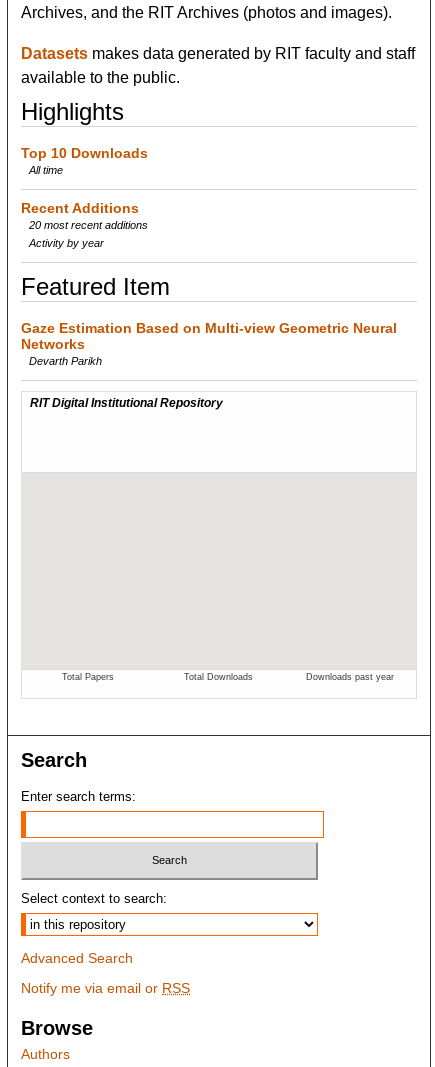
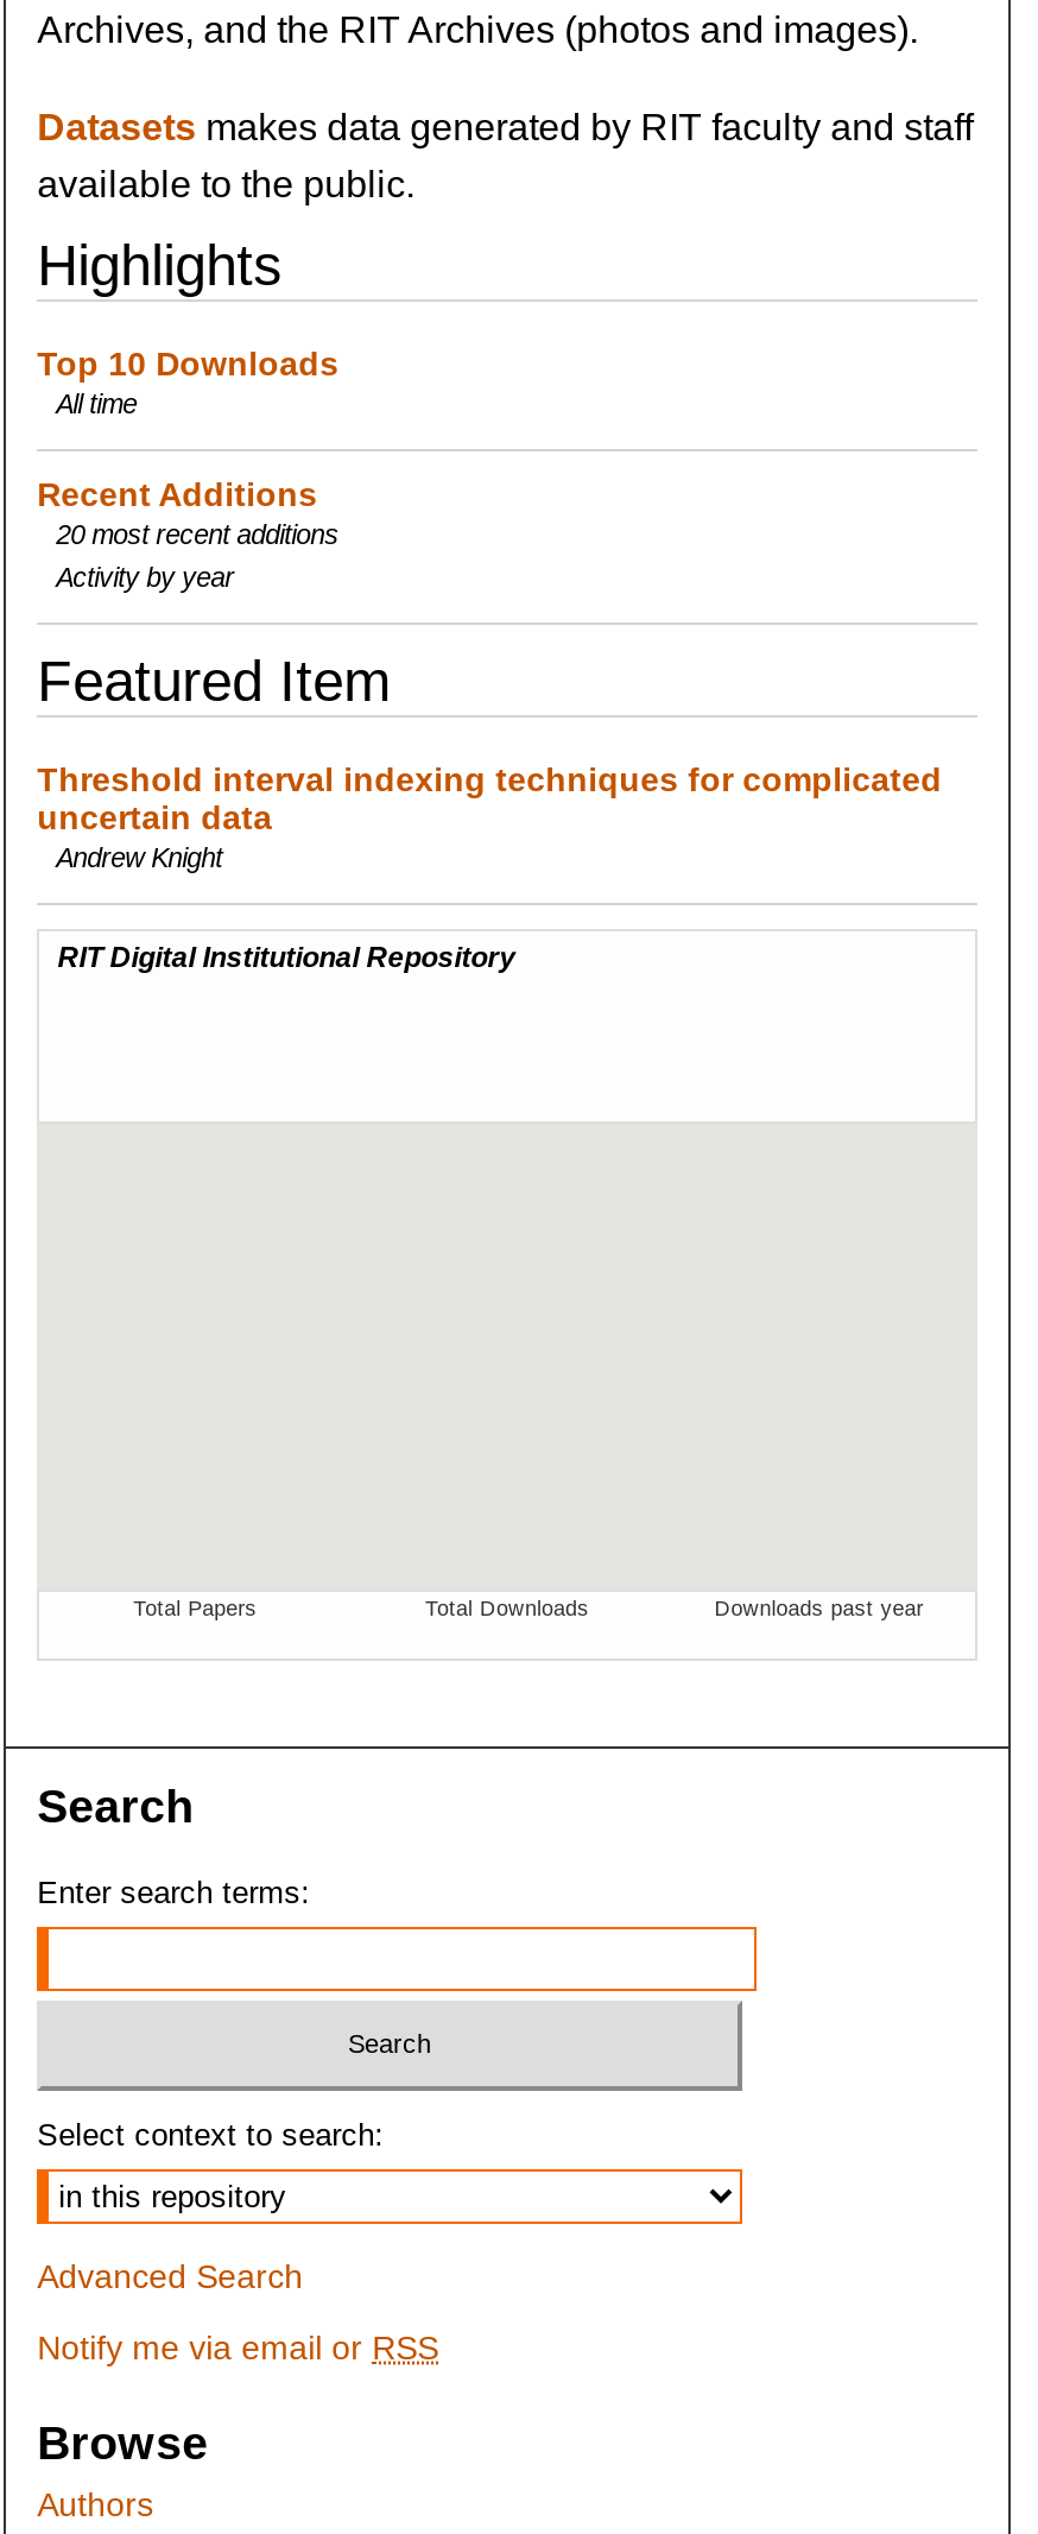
[21,320,397,367] Gaze Estimation Based on Multi-view Geometric Neural | Networks | Devarth Parikh -> [37,760,942,872] Threshold interval indexing techniques for complicated | uncertain data | Andrew Knight

